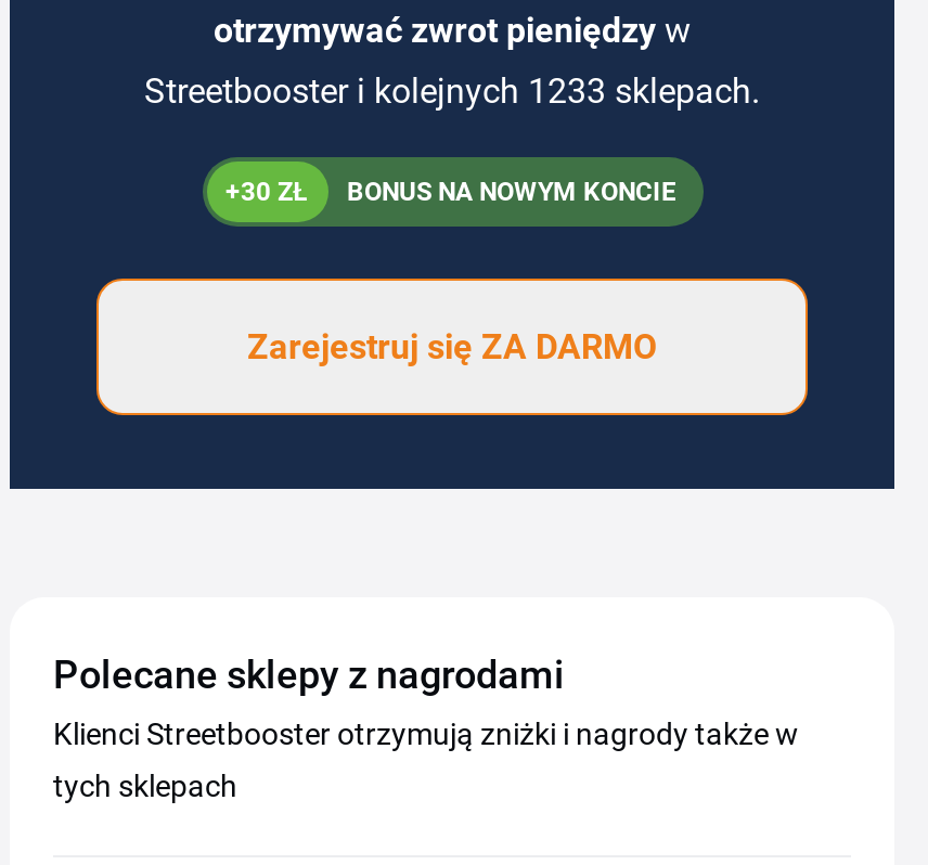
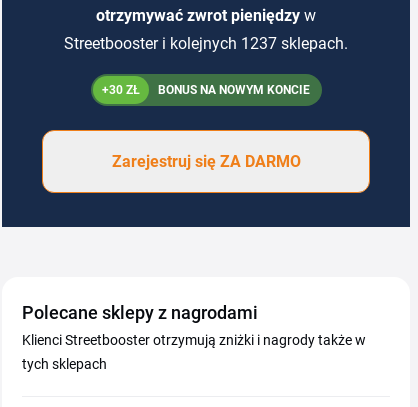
[144,70,760,112] Streetbooster i kolejnych 1233 sklepach. -> [64,34,348,53] Streetbooster i kolejnych 1237 sklepach.

